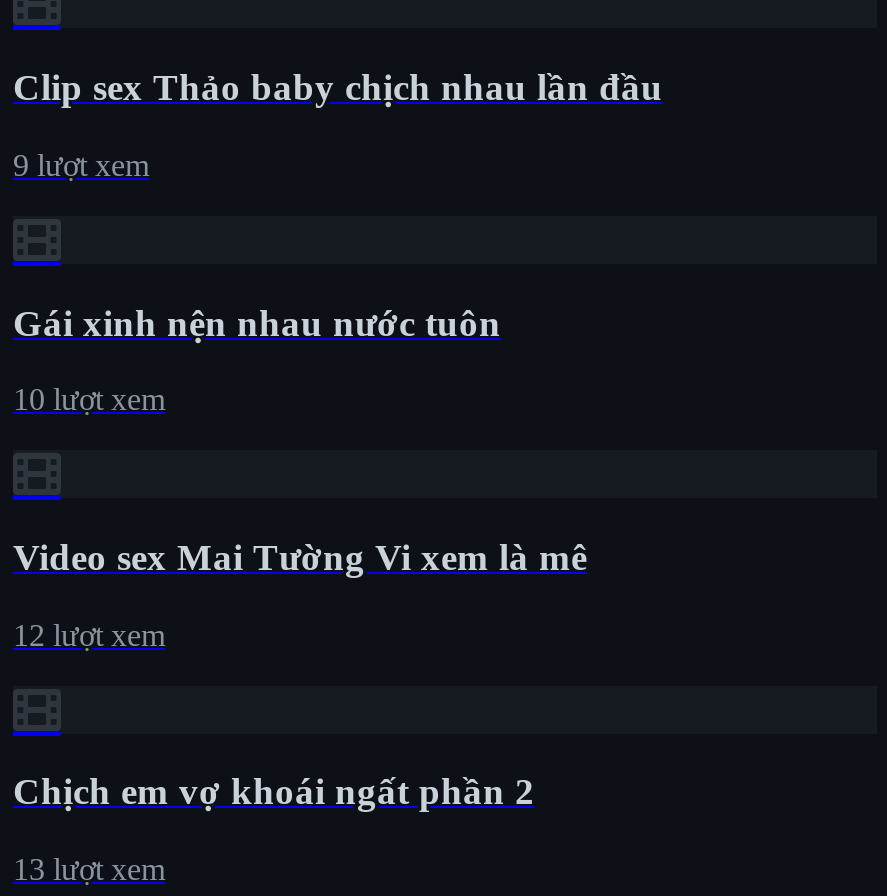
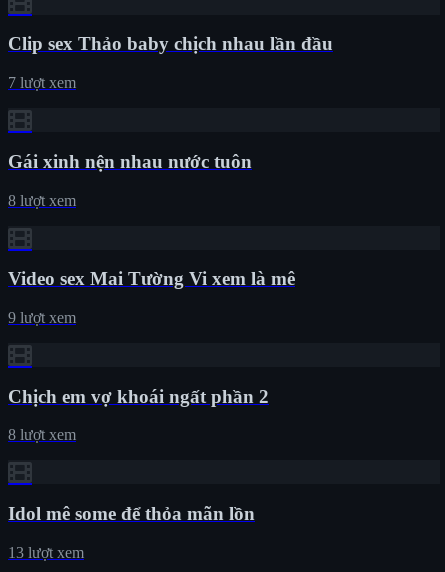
[13,148,149,182] 9 lượt xem -> [8,74,76,91] 7 lượt xem
[13,383,165,417] 10 lượt xem -> [8,192,76,209] 8 lượt xem
[13,618,165,652] 12 lượt xem -> [8,309,76,326] 9 lượt xem
none -> [8,426,76,443] 8 lượt xem
none -> [8,503,255,524] Idol mê some để thỏa mãn lồn

